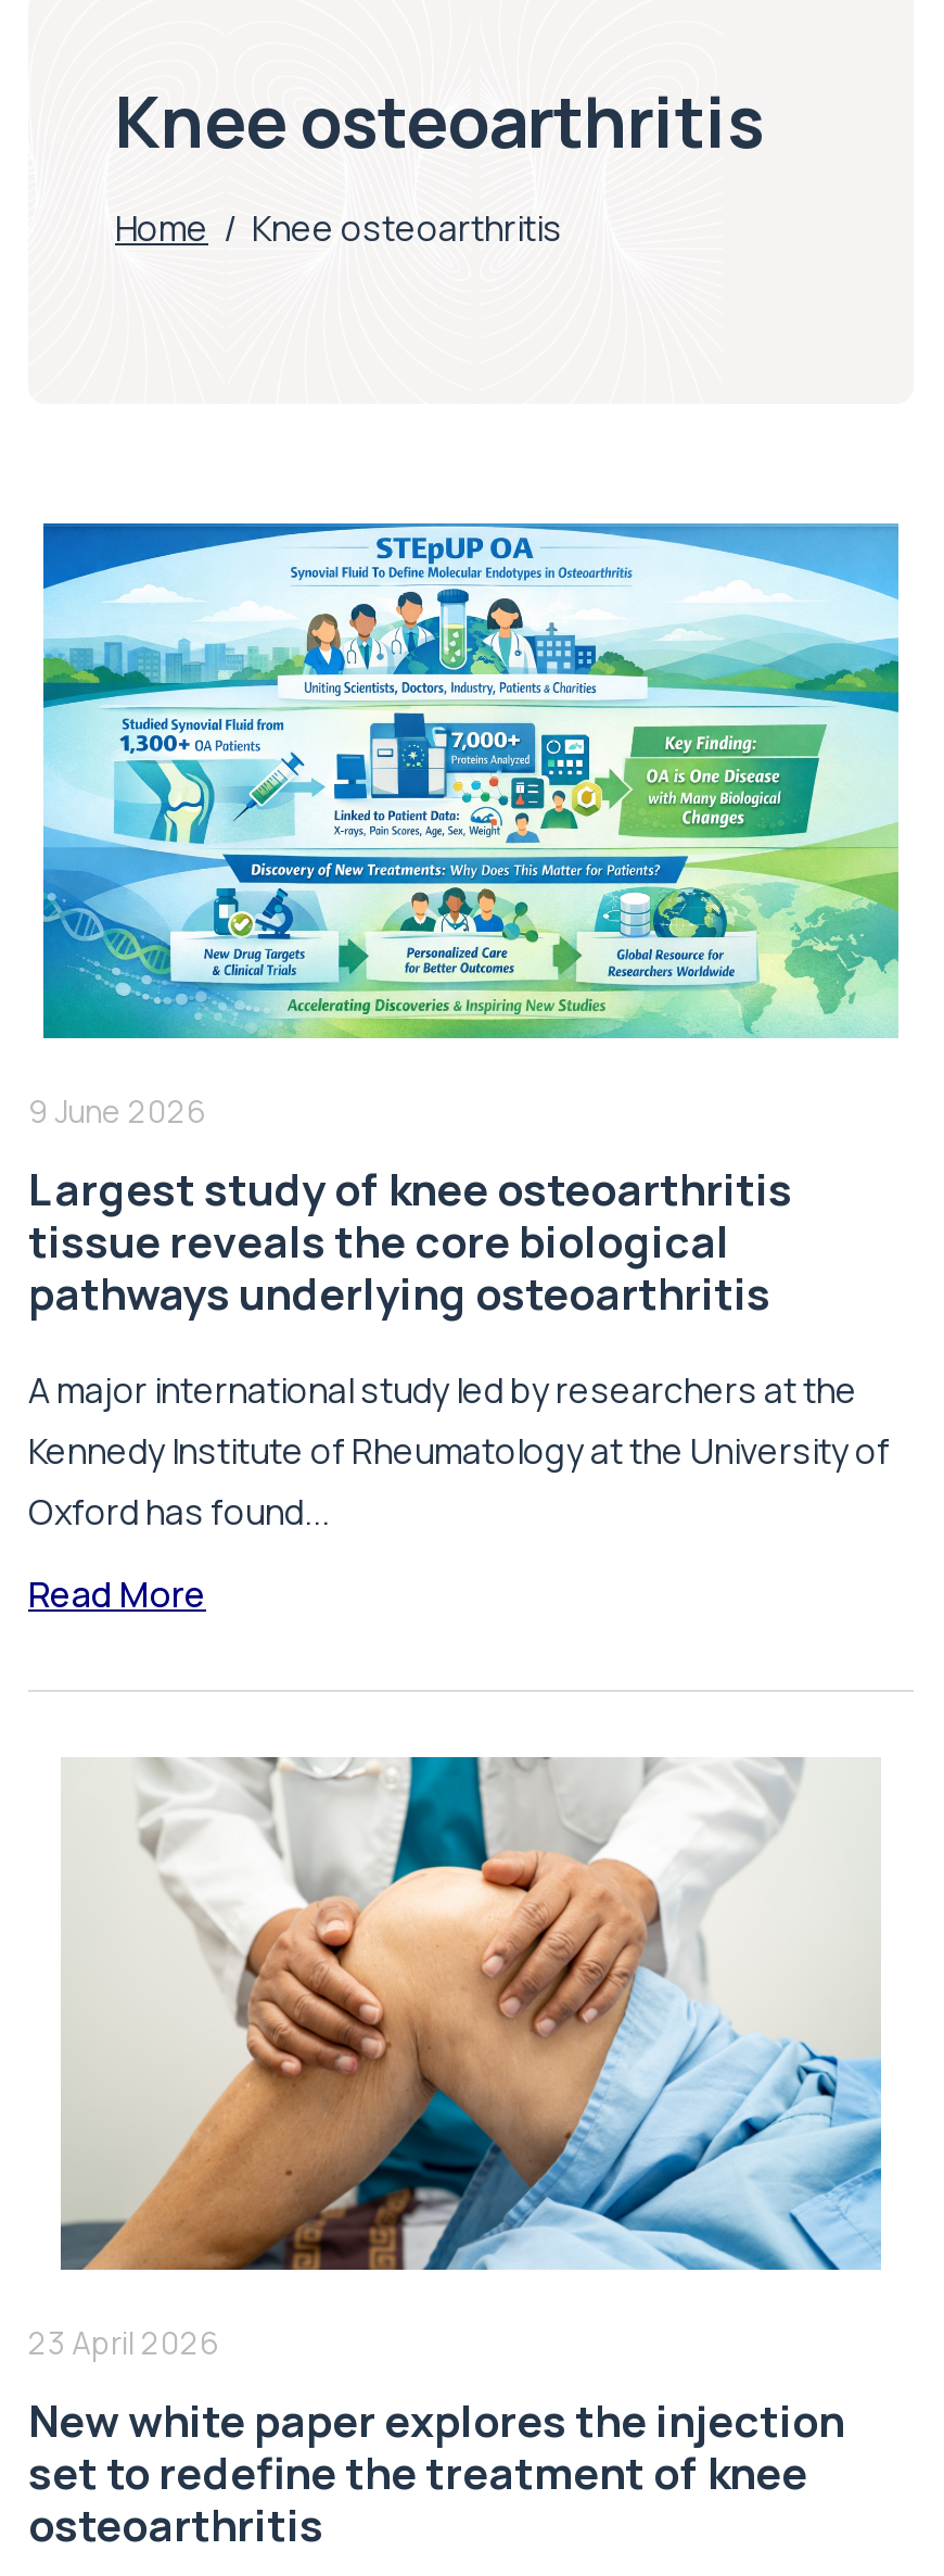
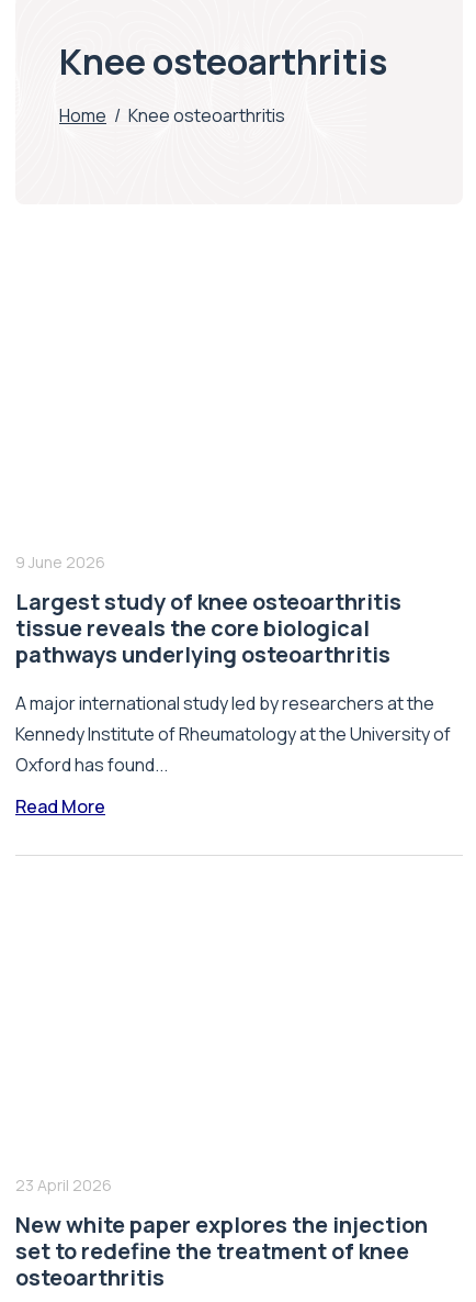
[41,521,901,1040] [image] -> none
[59,1755,883,2272] [image] -> none

